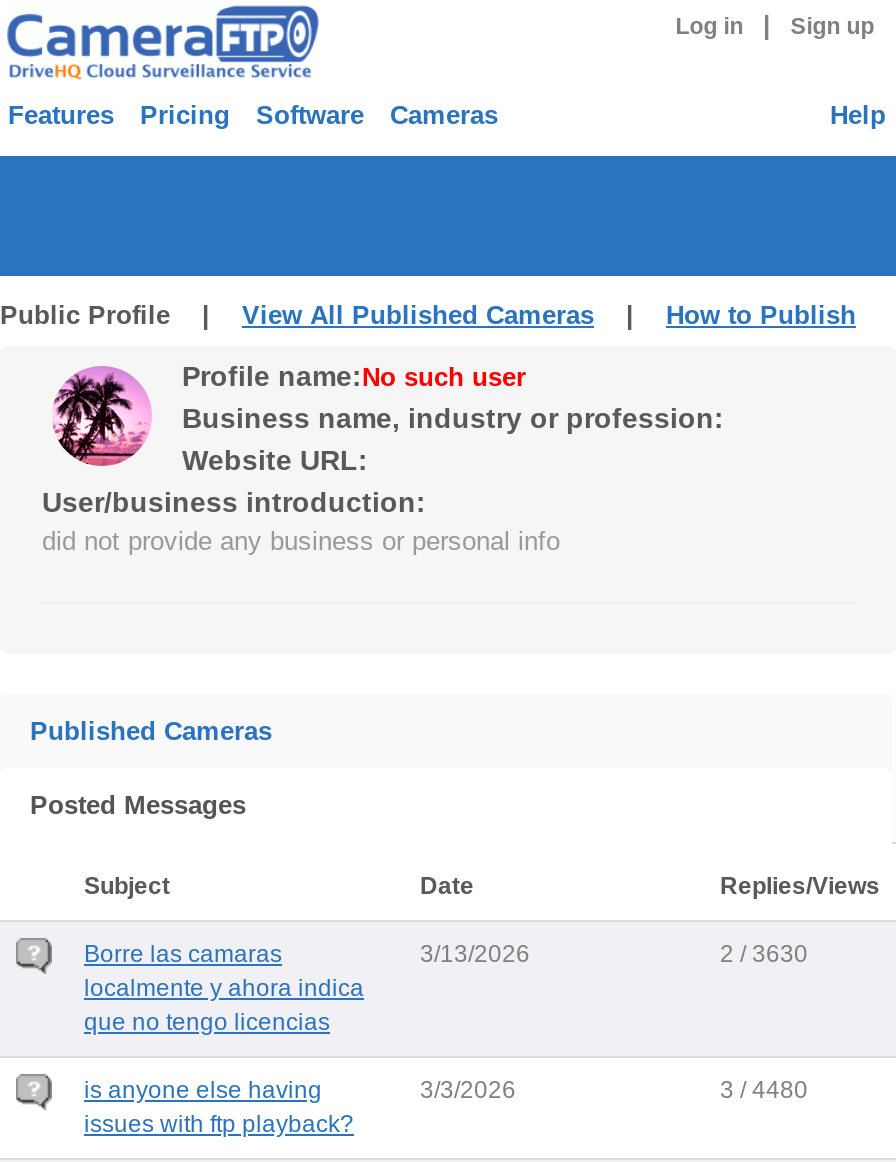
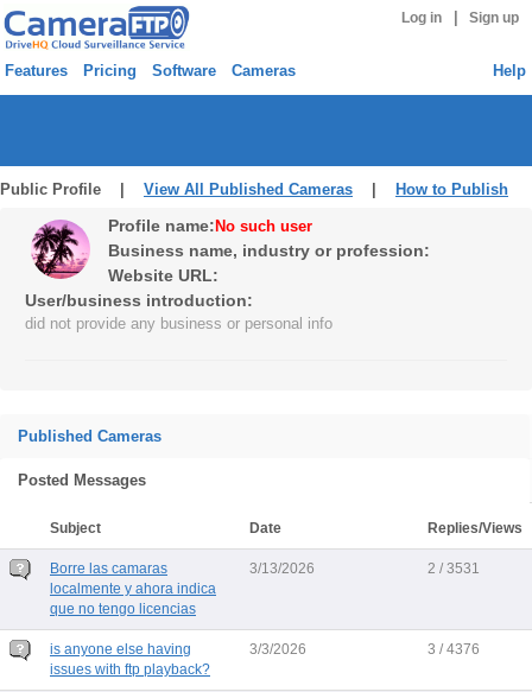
[720,940,808,968] 2 / 3630 -> [427,560,480,577] 2 / 3531
[720,1076,808,1104] 3 / 4480 -> [427,641,480,658] 3 / 4376

